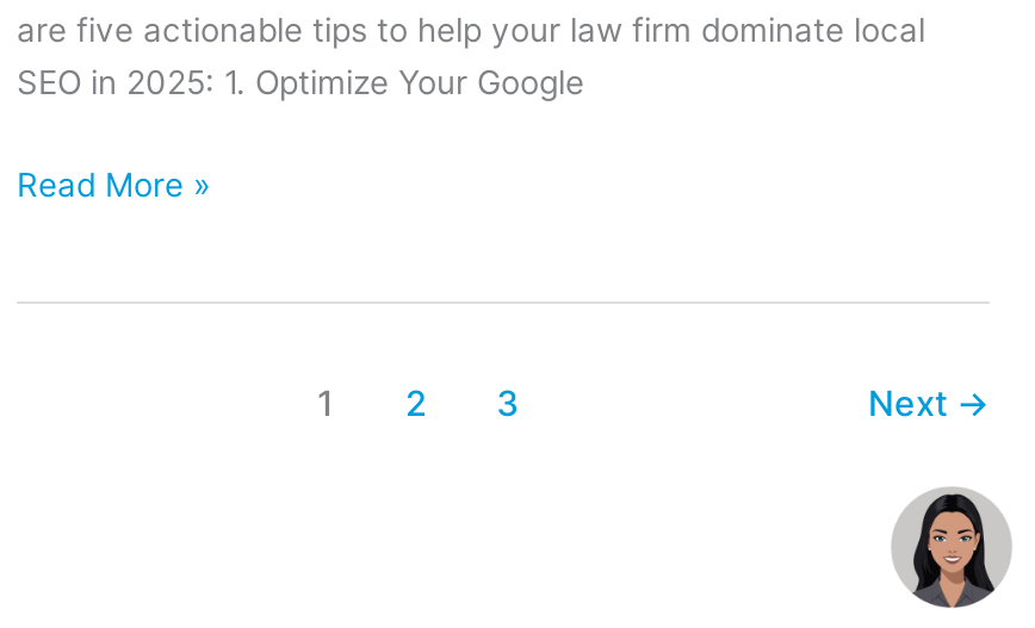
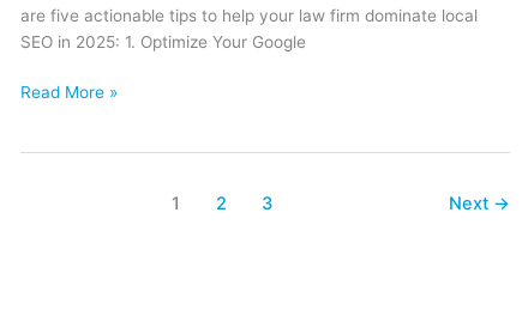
[890,485,1014,611] [image] -> none

